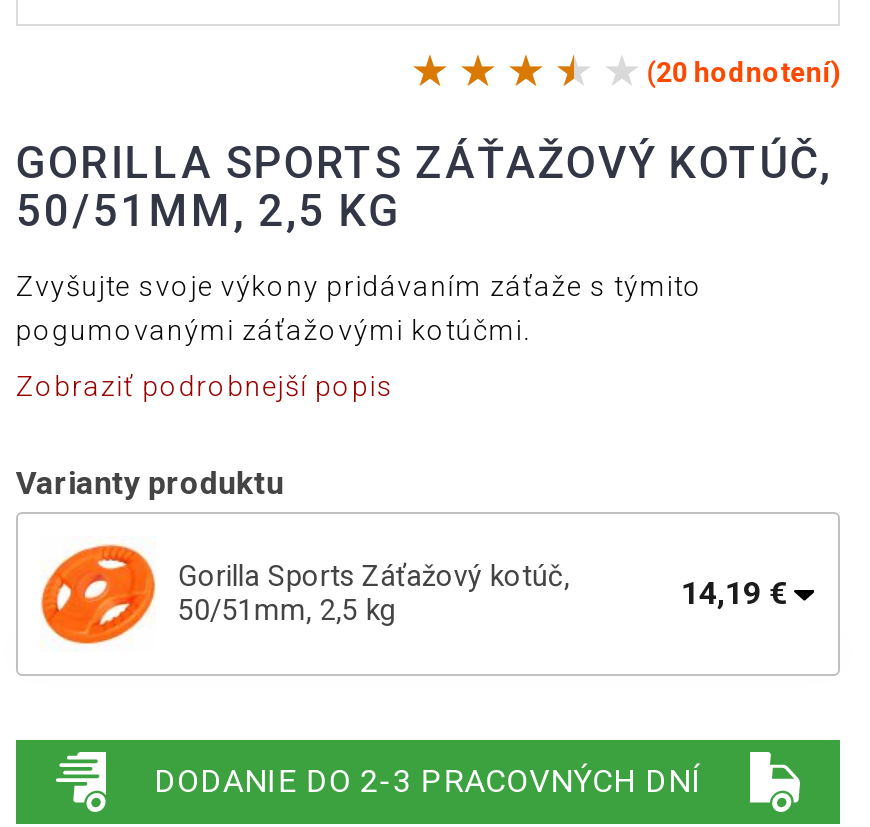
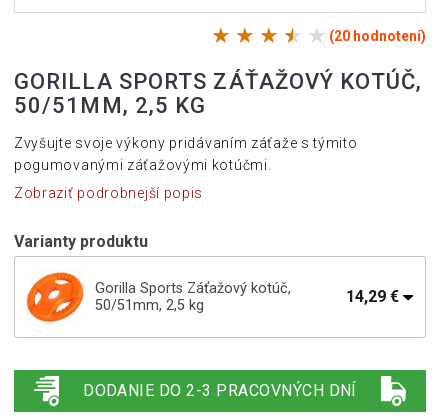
[681,574,787,612] 14,19 € -> [346,287,399,306] 14,29 €

